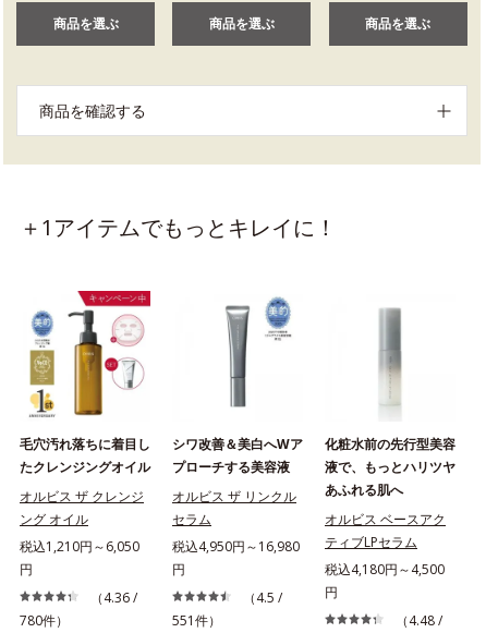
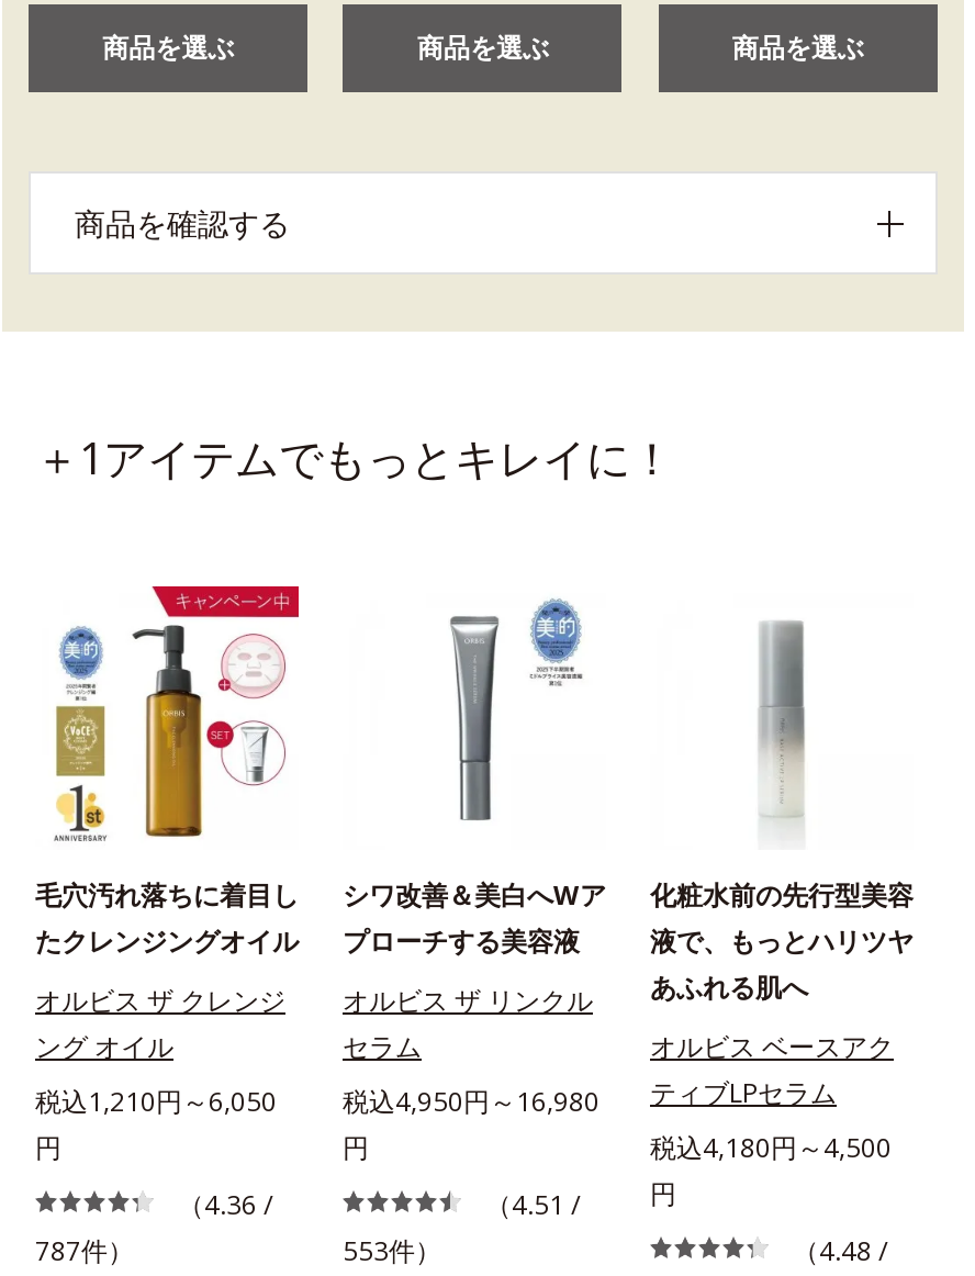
[243,589,282,607] （4.5 / -> [485,1187,580,1224] （4.51 /
[20,612,69,630] 780件） -> [35,1233,134,1270] 787件）
[172,612,221,630] 551件） -> [343,1233,441,1270] 553件）

